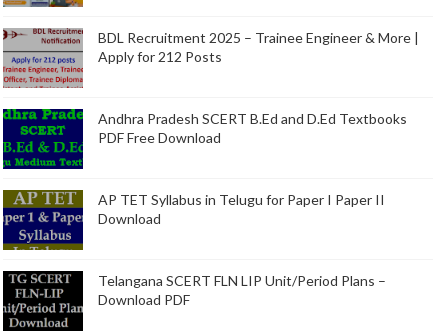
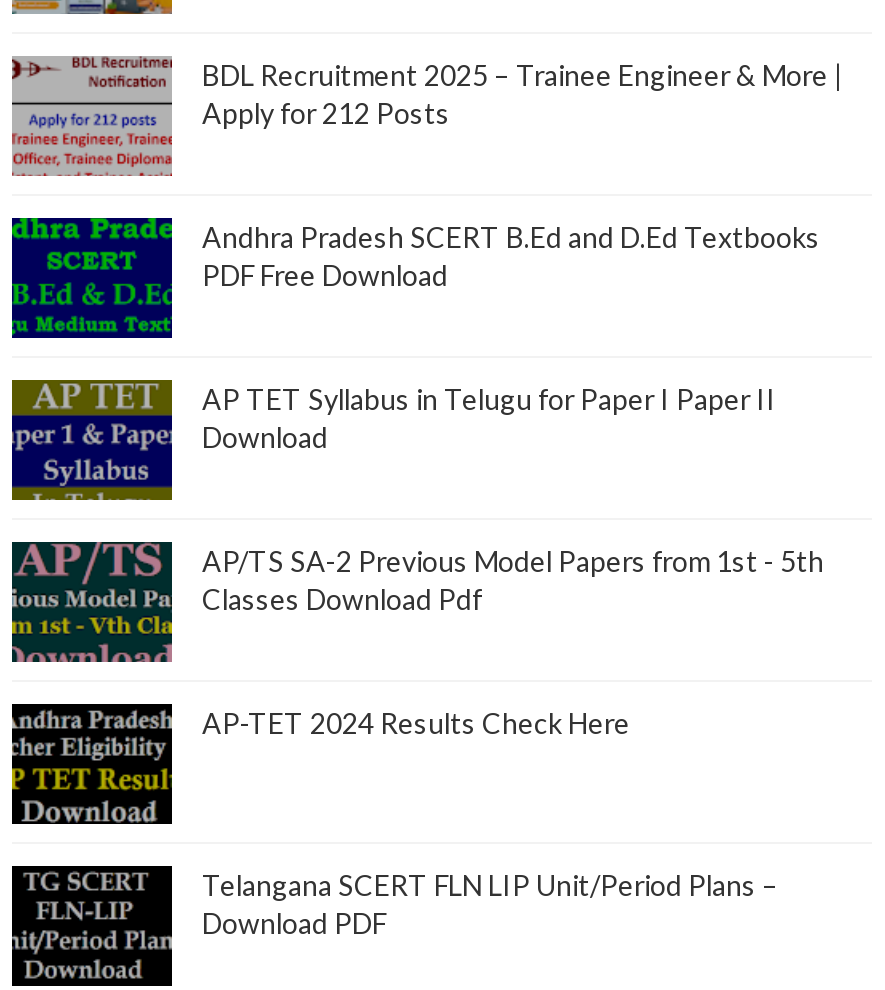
none -> [10,540,824,664] [image] | AP/TS SA-2 Previous Model Papers from 1st - 5th | Classes Download Pdf
none -> [10,704,630,824] [image] | AP-TET 2024 Results Check Here

